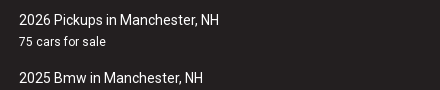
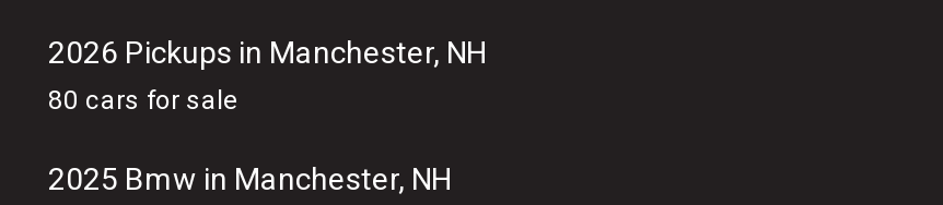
[19,35,106,49] 75 cars for sale -> [48,85,238,116] 80 cars for sale

